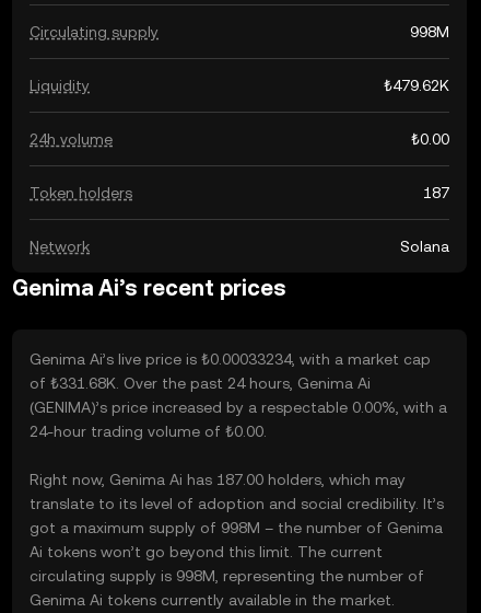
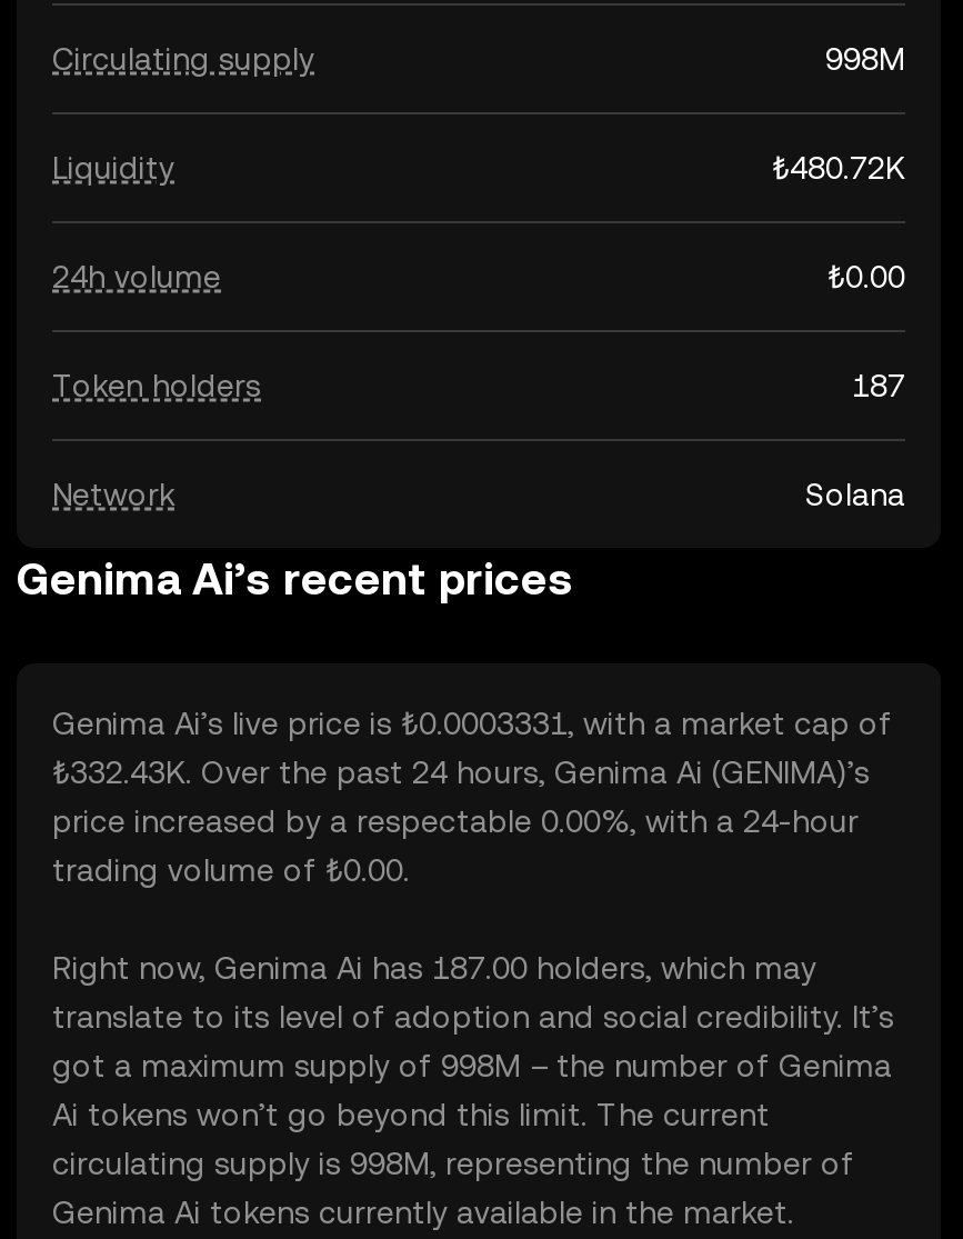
[384,77,449,94] ₺479.62K -> [772,150,905,186] ₺480.72K
[30,350,447,440] Genima Ai’s live price is ₺0.00033234, with a market cap | of ₺331.68K. Over the past 24 hours, Genima Ai | (GENIMA)’s price increased by a respectable 0.00%, with a | 24-hour trading volume of ₺0.00. -> [52,706,892,888] Genima Ai’s live price is ₺0.0003331, with a market cap of | ₺332.43K. Over the past 24 hours, Genima Ai (GENIMA)’s | price increased by a respectable 0.00%, with a 24-hour | trading volume of ₺0.00.

